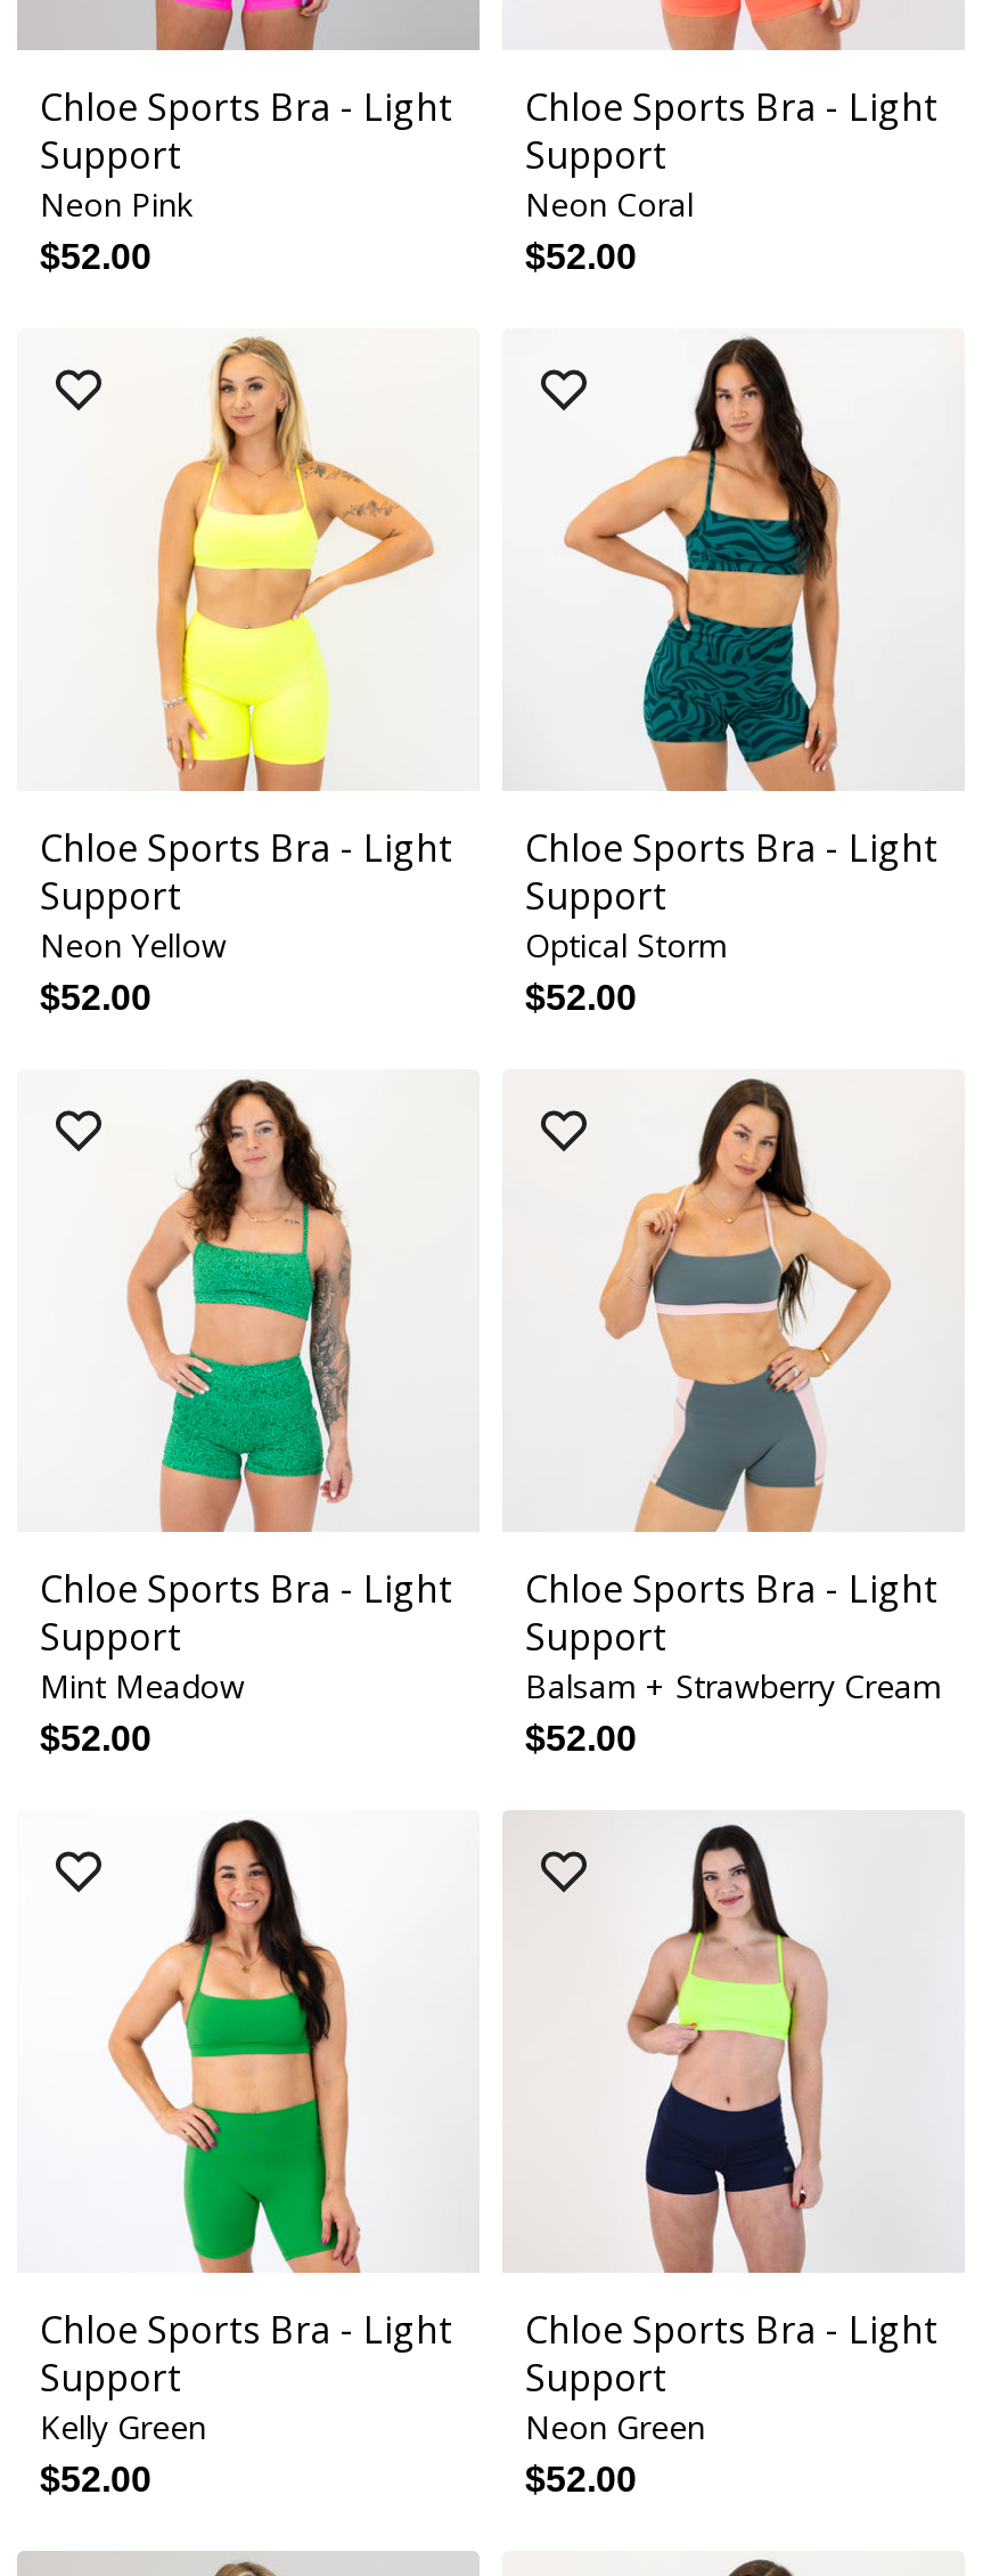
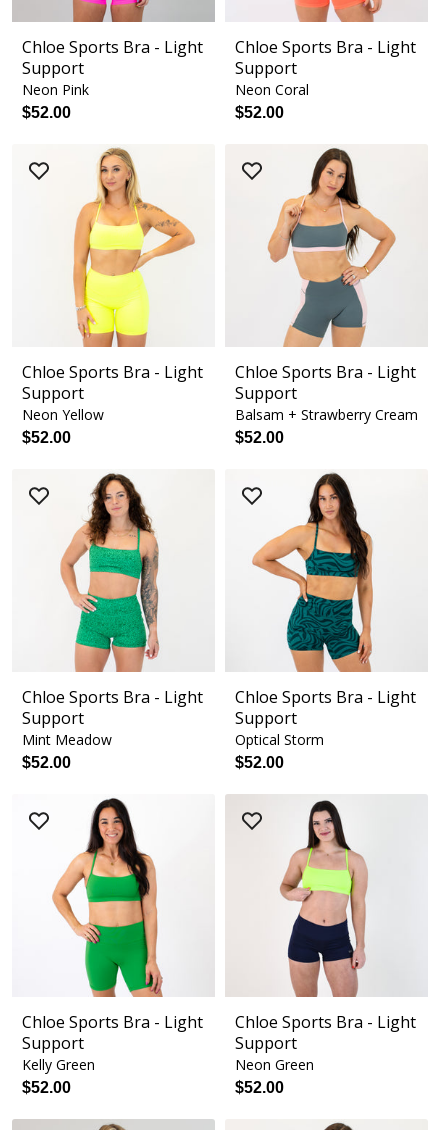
moved [564,340,890,793] -> [252,475,395,673]: [image]
moved [525,923,728,967] -> [235,730,324,749]: Optical Storm
moved [566,1081,892,1534] -> [253,149,396,348]: [image]
moved [525,1664,942,1707] -> [235,405,418,424]: Balsam + Strawberry Cream

